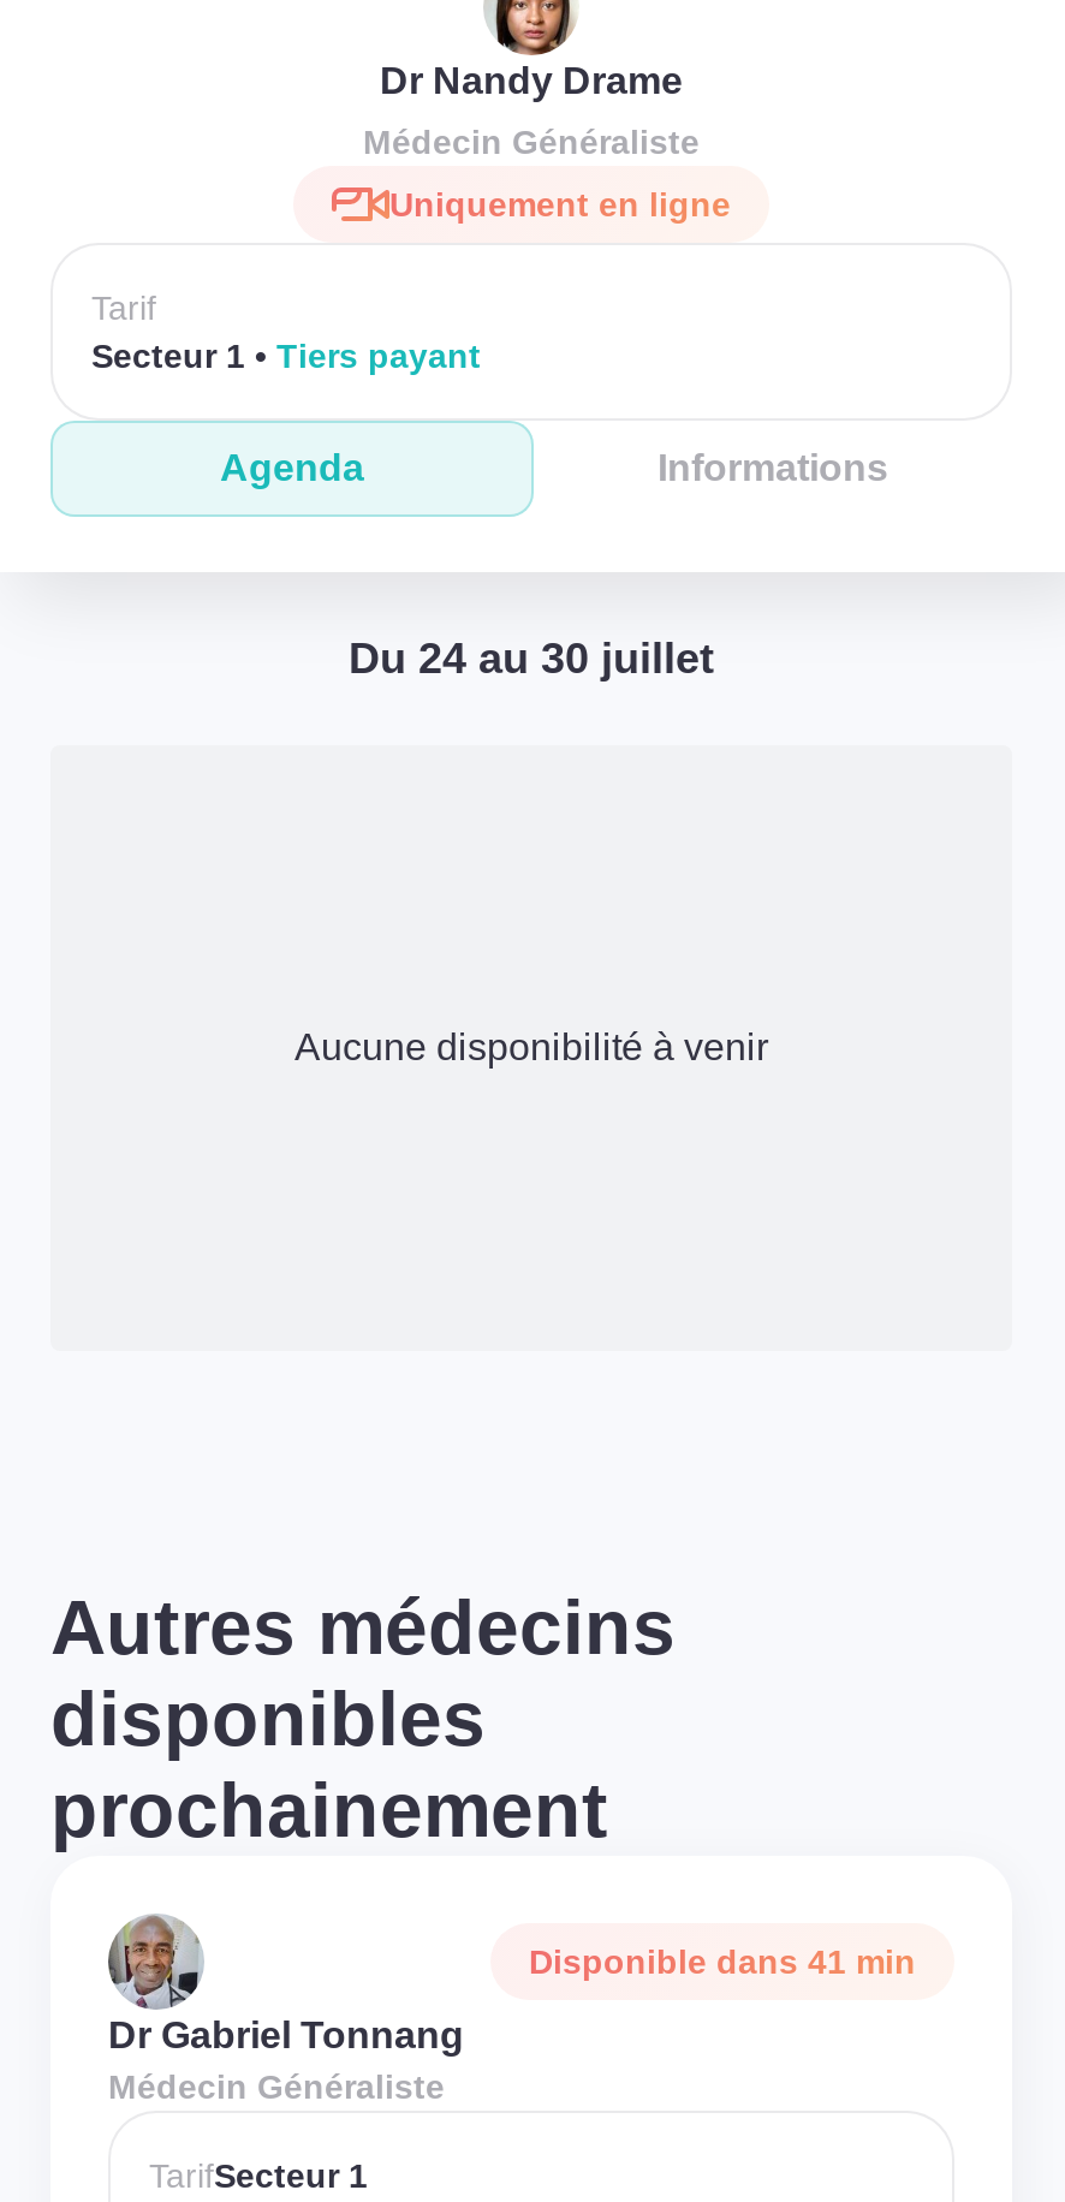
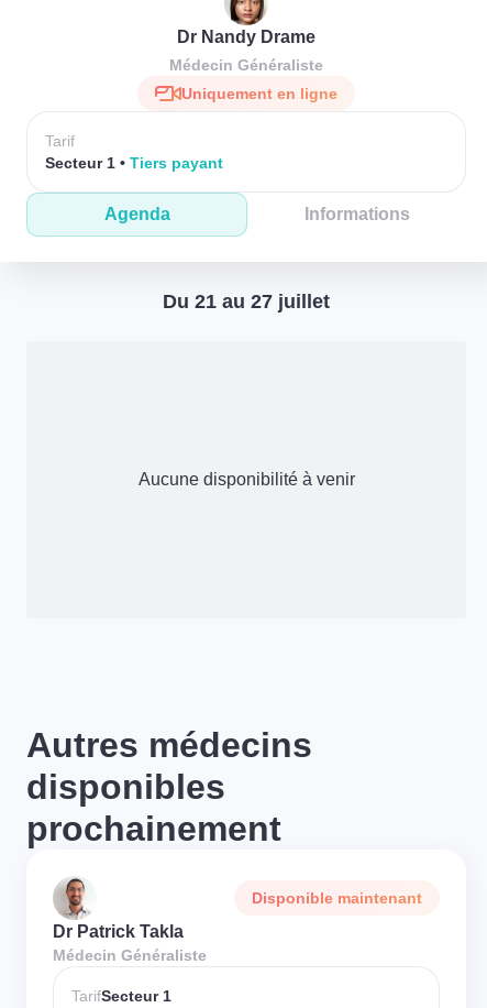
[349,635,714,683] Du 24 au 30 juillet -> [163,291,330,313] Du 21 au 27 juillet
[108,1918,464,2055] [image] | Dr Gabriel Tonnang -> [53,879,184,941] [image] | Dr Patrick Takla
[529,1942,916,1981] Disponible dans 41 min -> [252,889,422,907] Disponible maintenant

